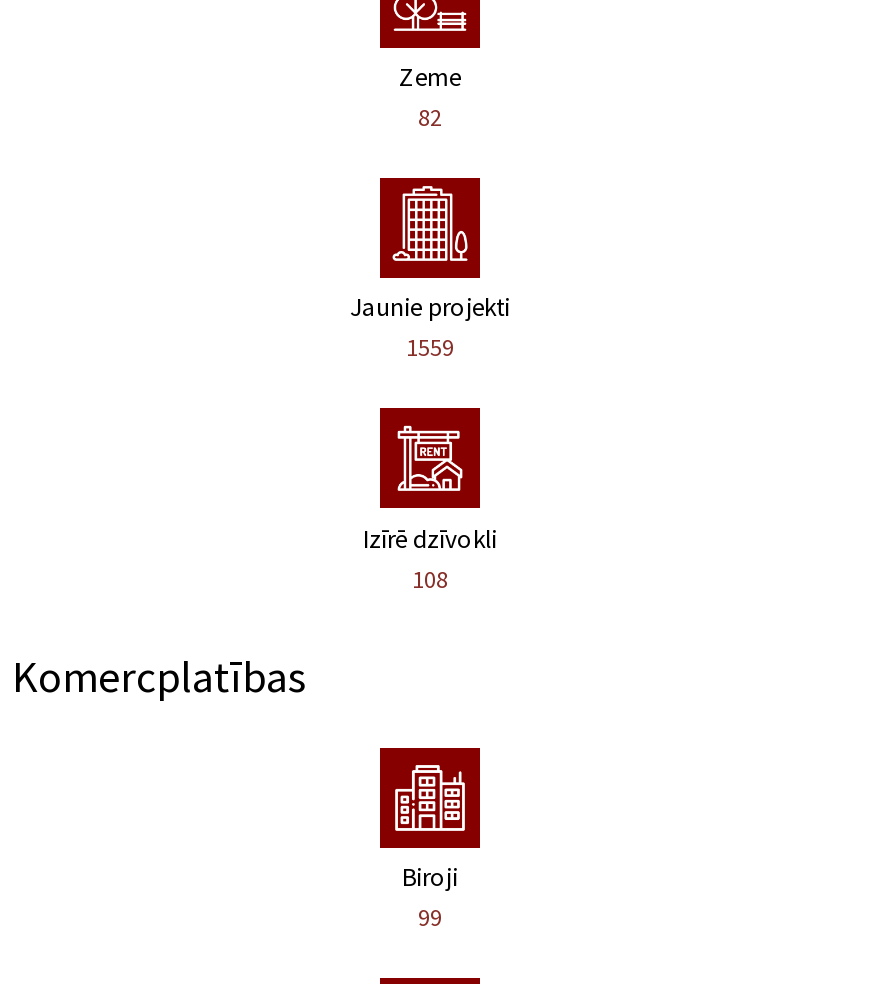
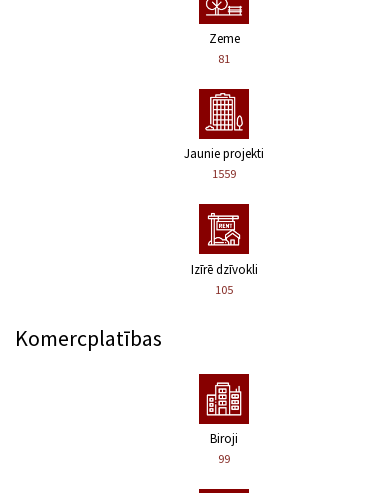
[418,102,442,132] 82 -> [218,51,230,66] 81
[412,563,448,593] 108 -> [215,282,233,297] 105

